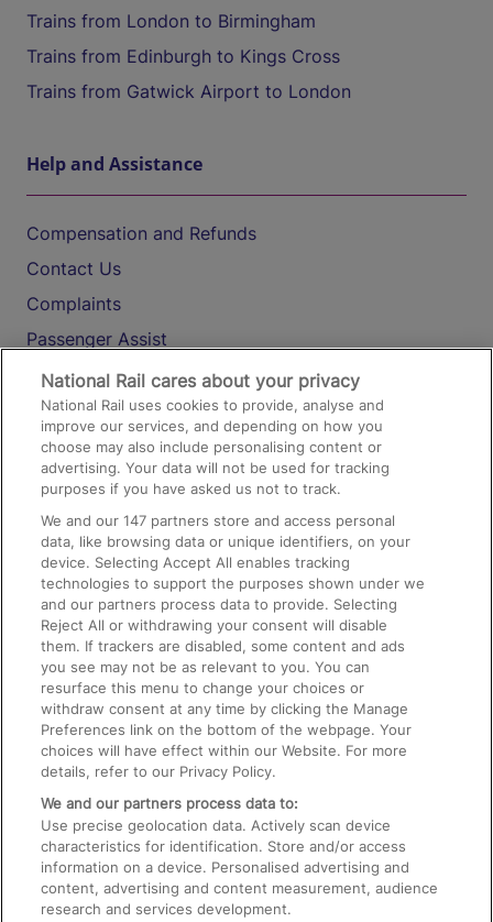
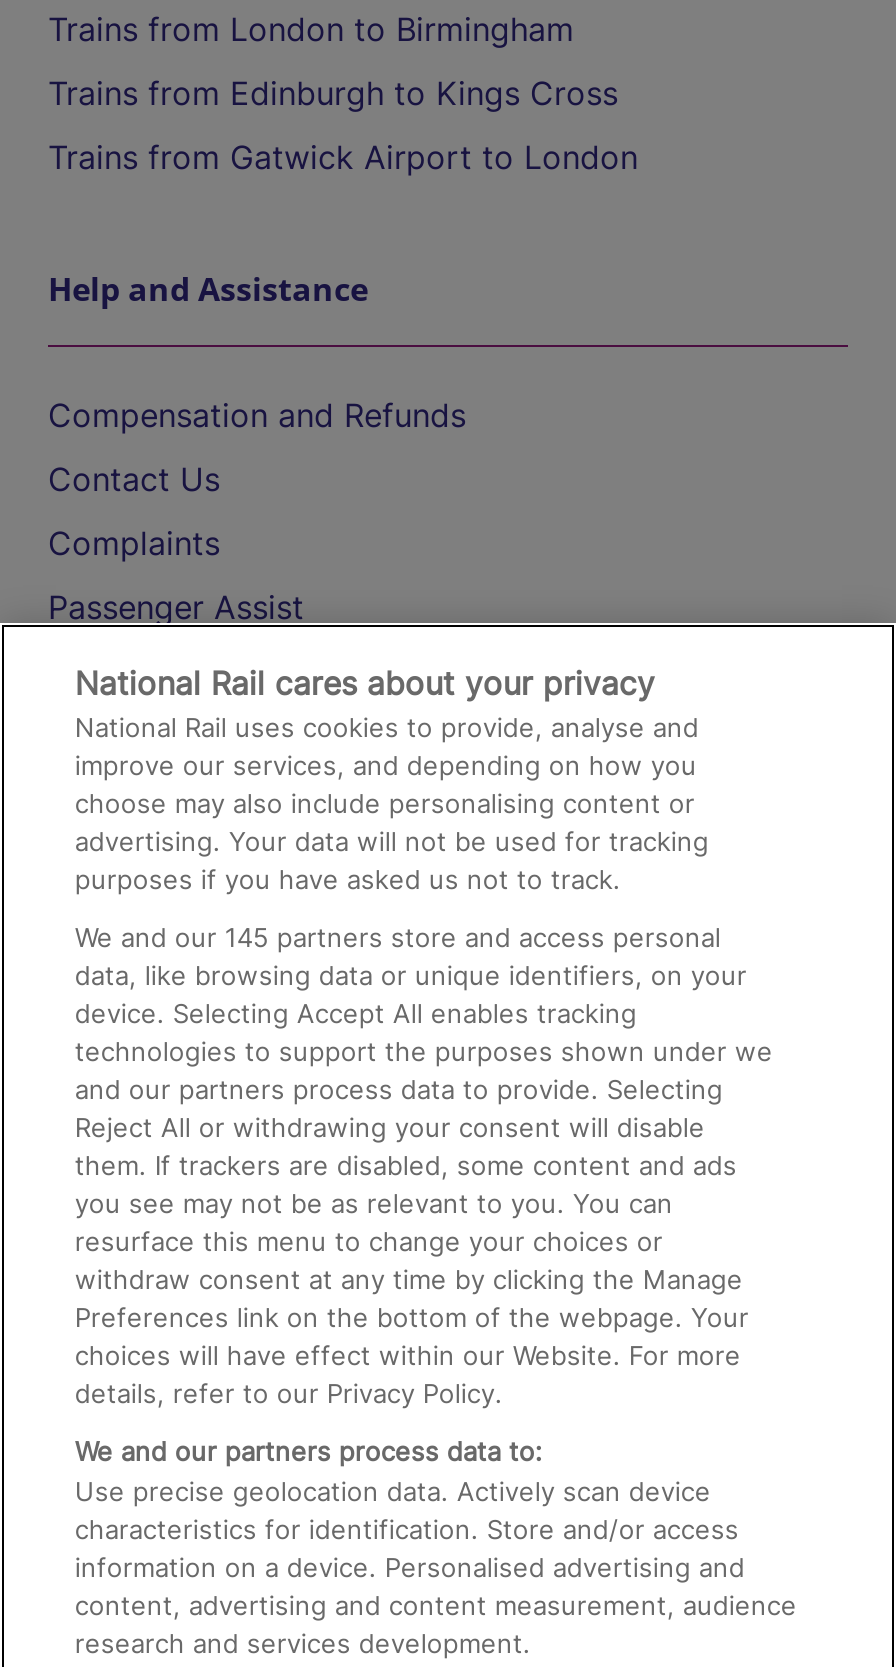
[41,512,396,529] We and our 147 partners store and access personal -> [75,921,721,953] We and our 145 partners store and access personal

